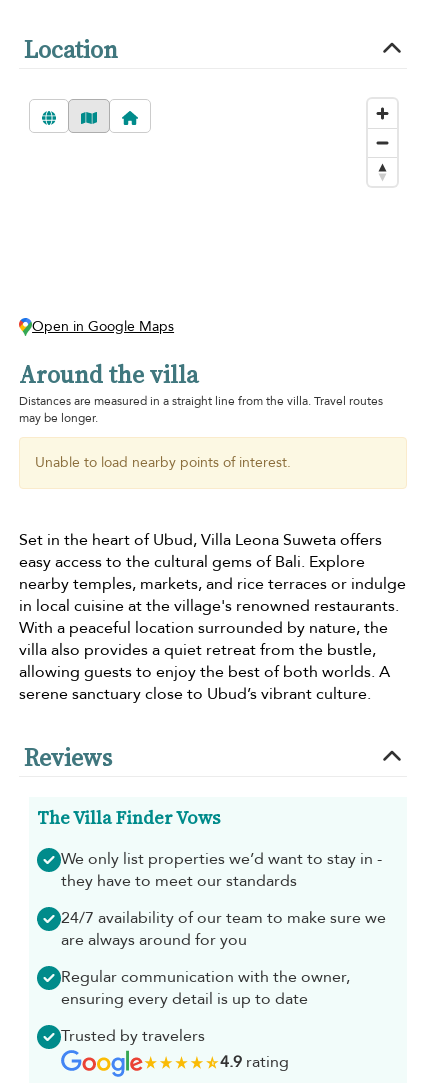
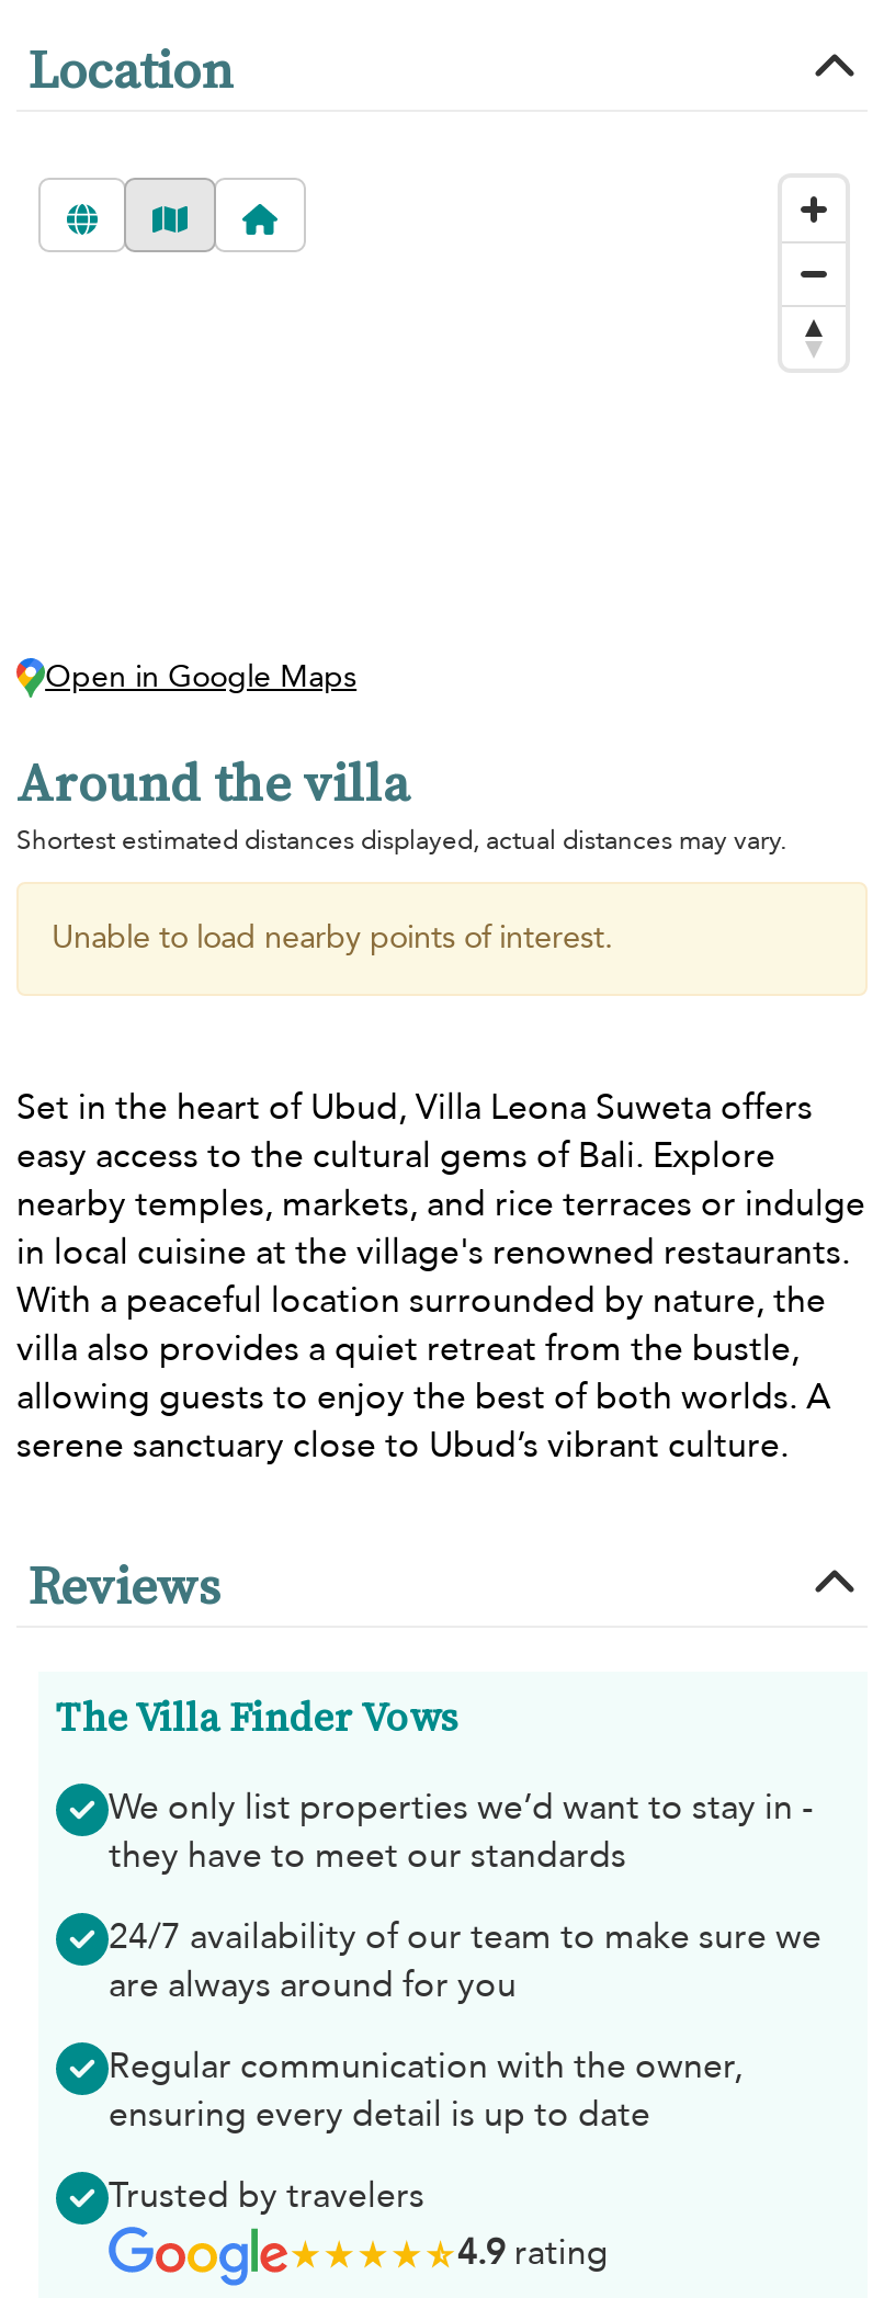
[19,393,383,426] Distances are measured in a straight line from the villa. Travel routes | may be longer. -> [16,823,786,858] Shortest estimated distances displayed, actual distances may vary.

